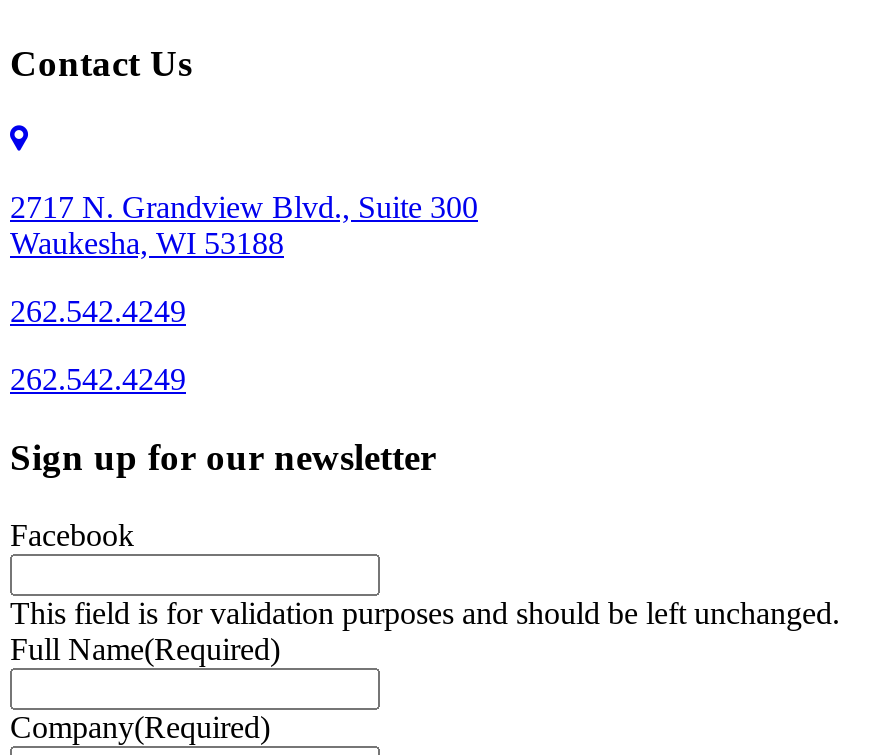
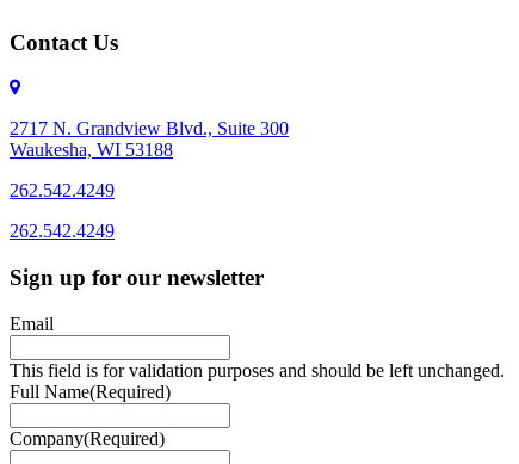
[10,517,134,551] Facebook -> [10,313,54,334] Email

